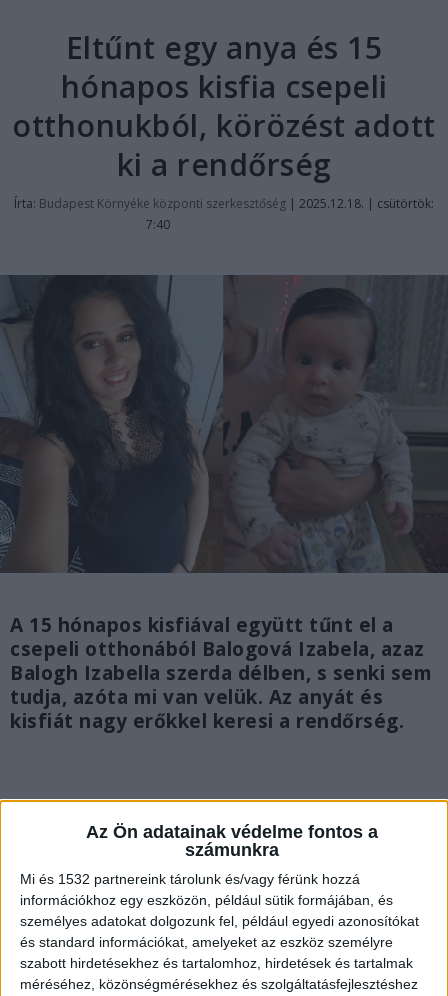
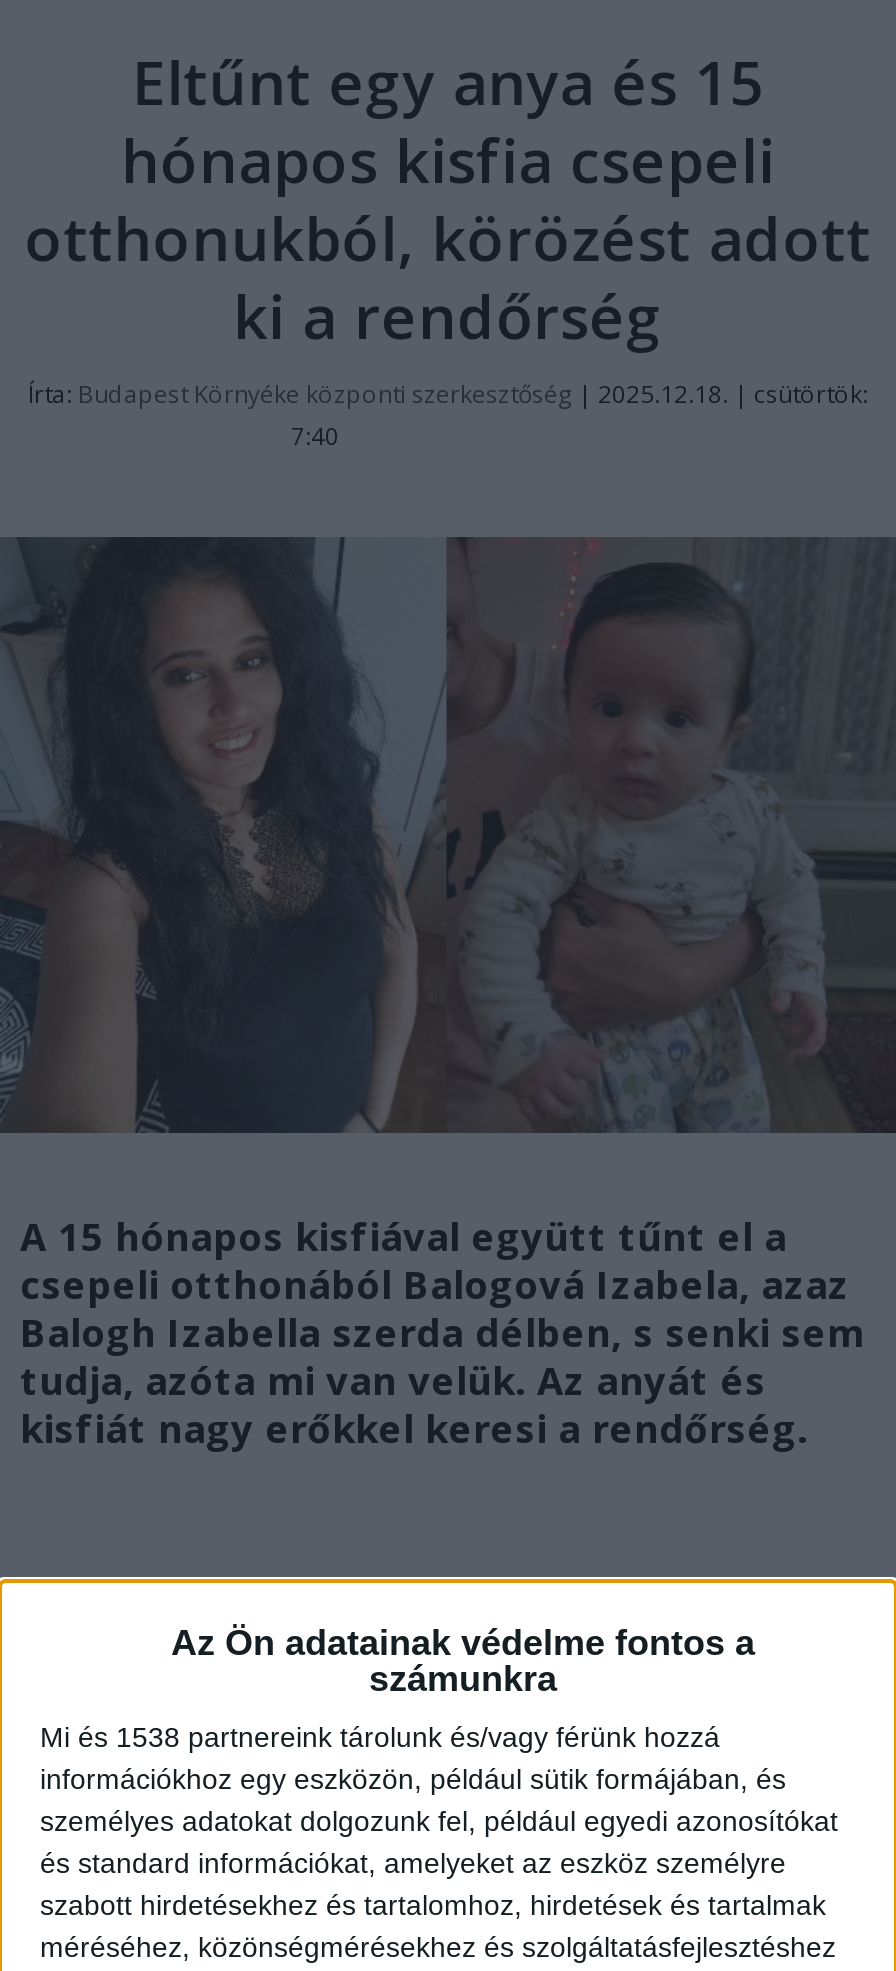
[20,871,360,887] Mi és 1532 partnereink tárolunk és/vagy férünk hozzá -> [40,1721,720,1753] Mi és 1538 partnereink tárolunk és/vagy férünk hozzá

